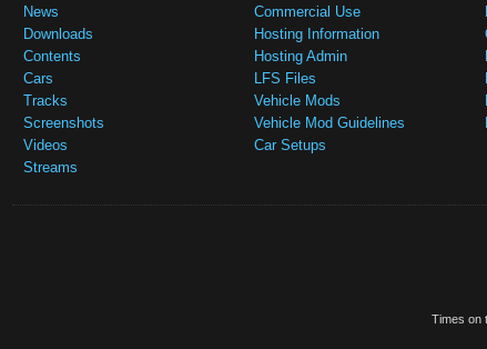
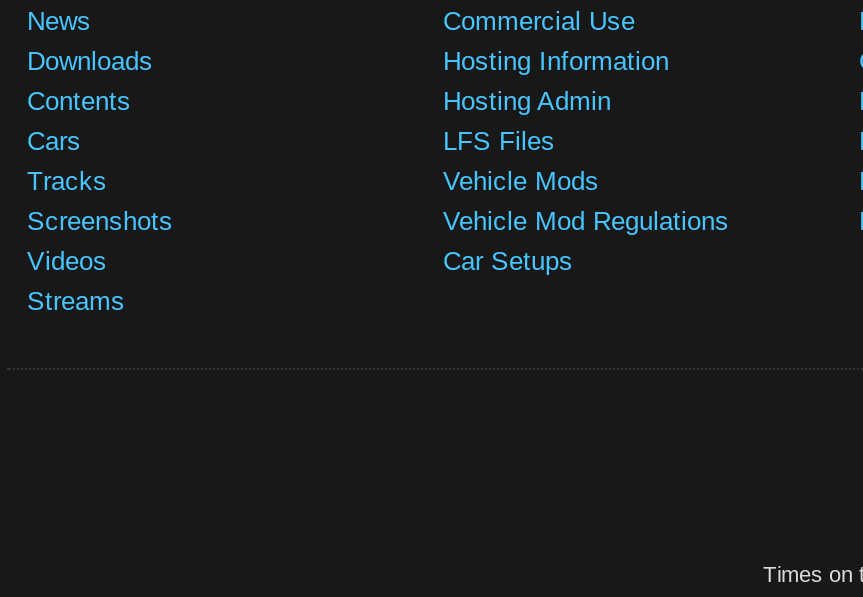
[254,114,405,131] Vehicle Mod Guidelines -> [443,206,729,236] Vehicle Mod Regulations

